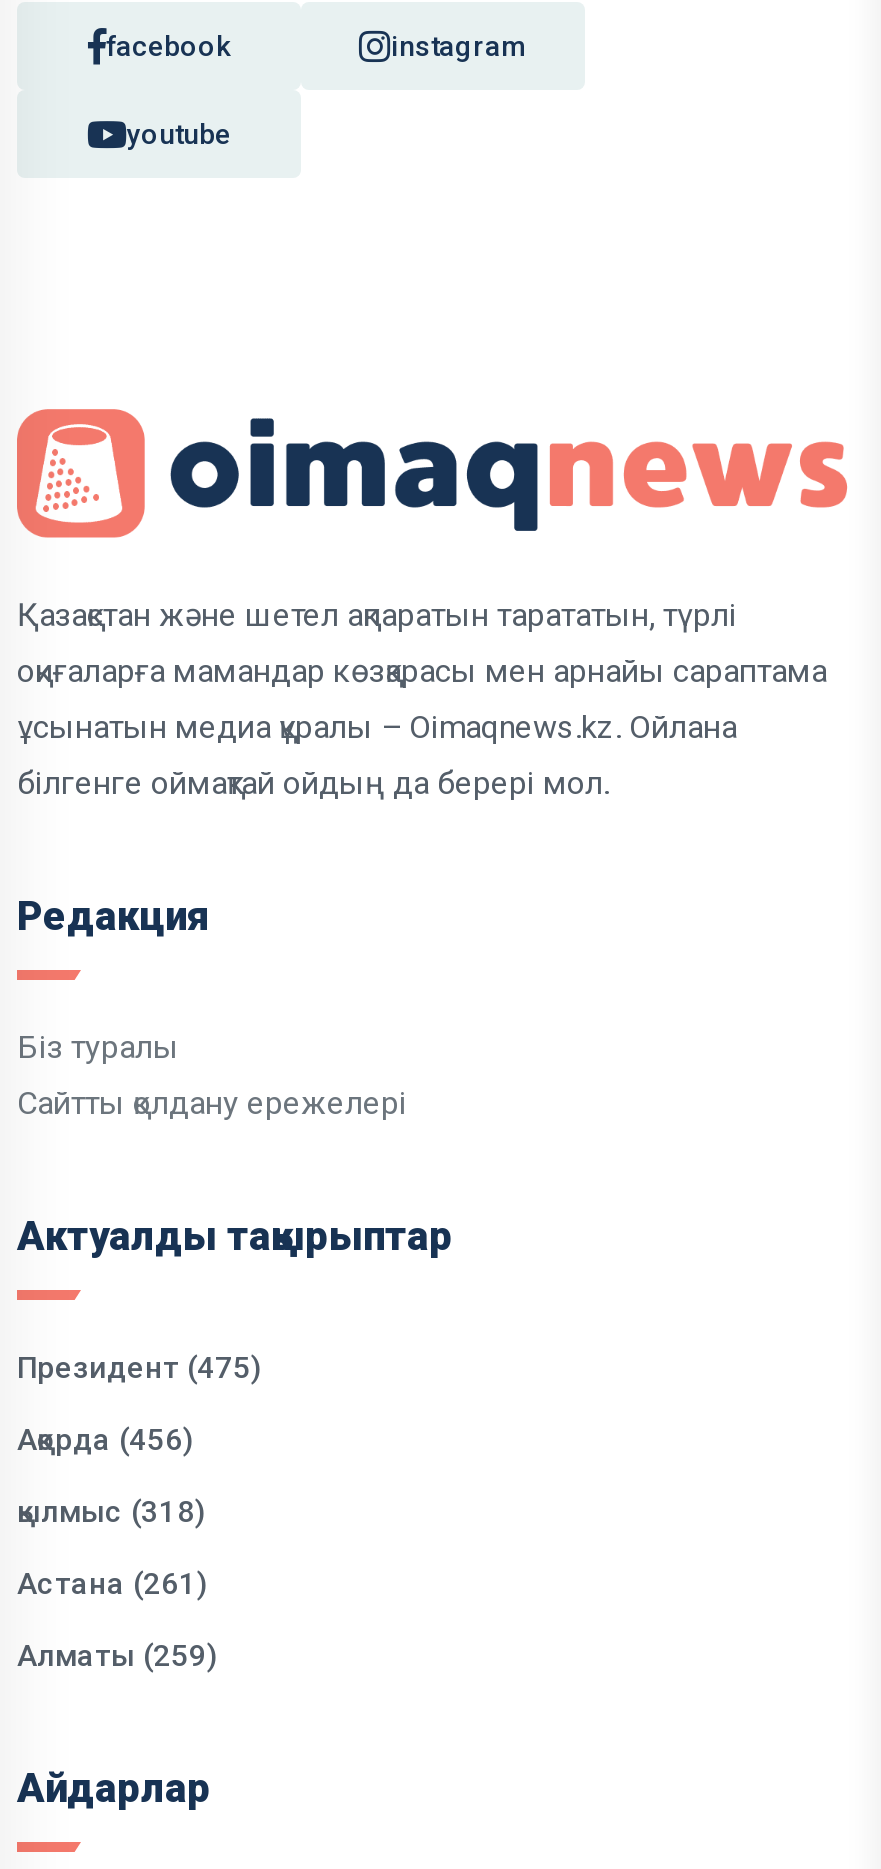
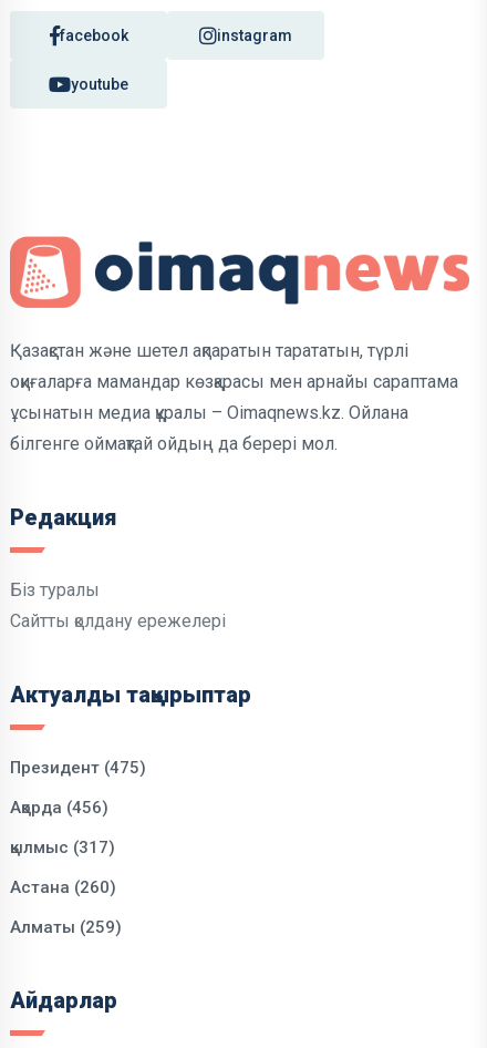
[17,1494,207,1530] қылмыс (318) -> [10,837,115,857] қылмыс (317)
[17,1566,209,1602] Астана (261) -> [10,877,116,897] Астана (260)

